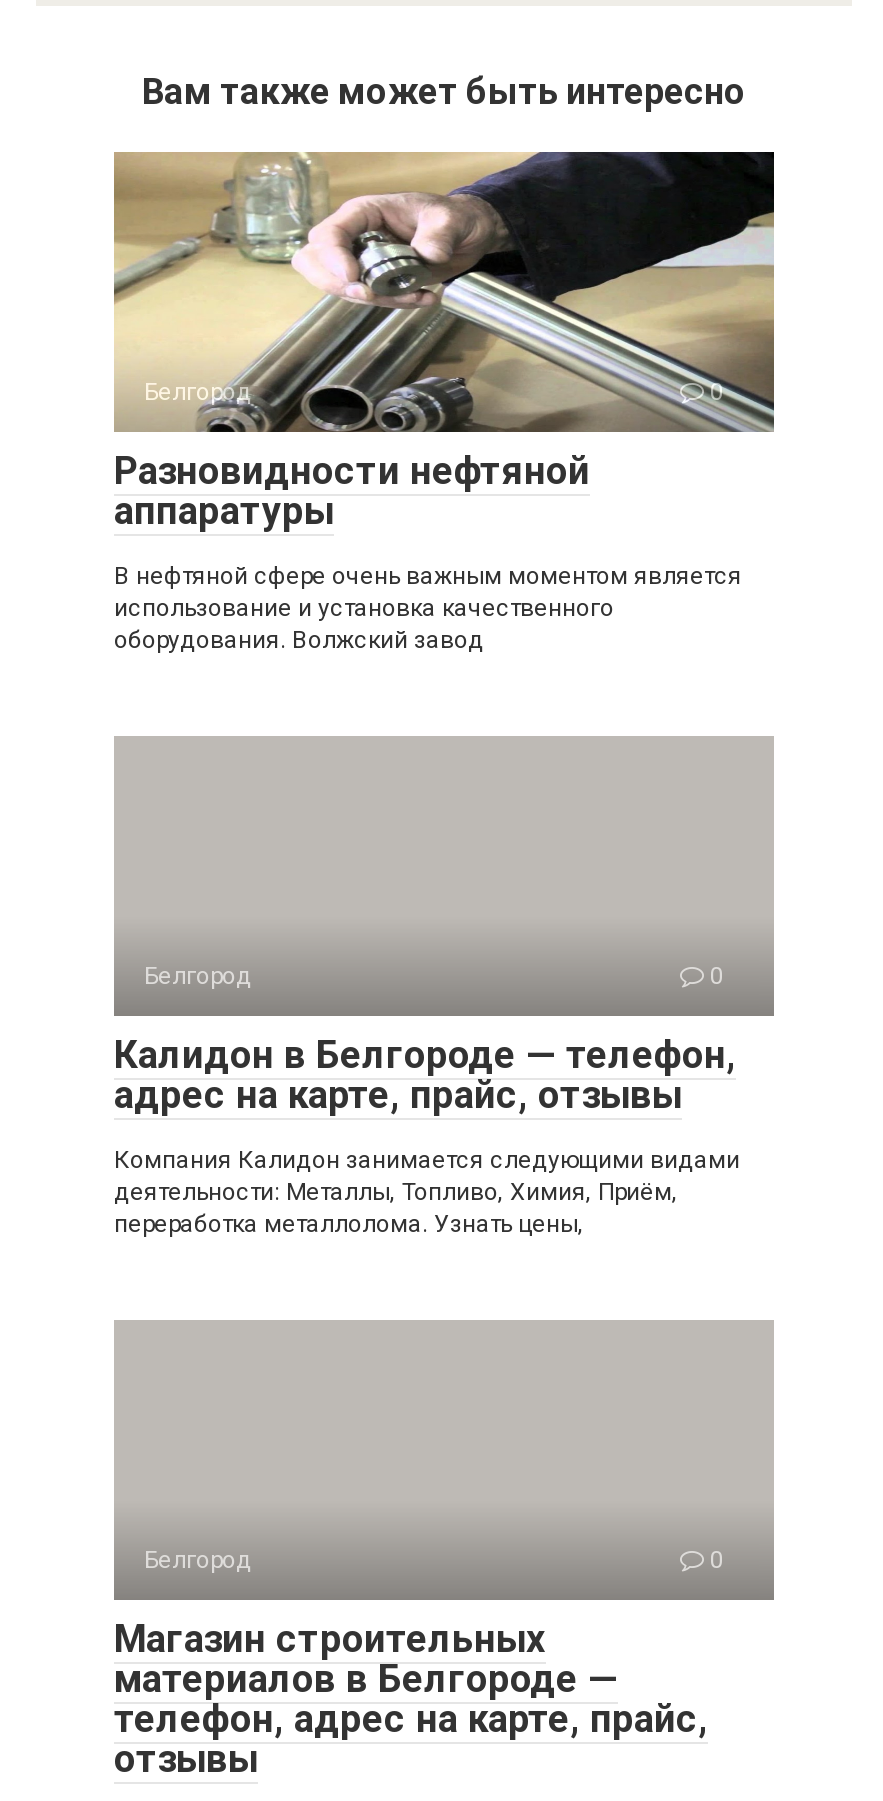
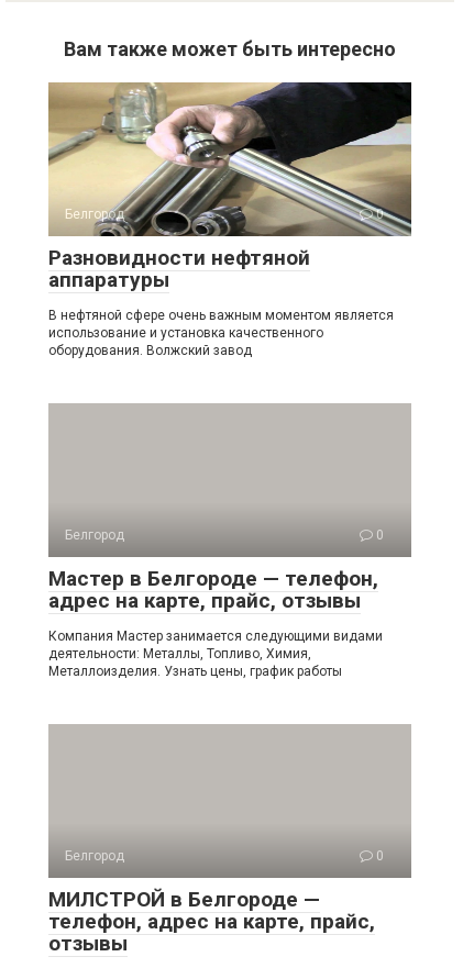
[114,1032,736,1078] Калидон в Белгороде — телефон, -> [48,566,378,591] Мастер в Белгороде — телефон,
[114,1146,740,1238] Компания Калидон занимается следующими видами | деятельности: Металлы, Топливо, Химия, Приём, | переработка металлолома. Узнать цены, -> [48,628,383,679] Компания Мастер занимается следующими видами | деятельности: Металлы, Топливо, Химия, | Металлоизделия. Узнать цены, график работы
[114,1616,618,1702] Магазин строительных | материалов в Белгороде — -> [48,887,320,912] МИЛСТРОЙ в Белгороде —

